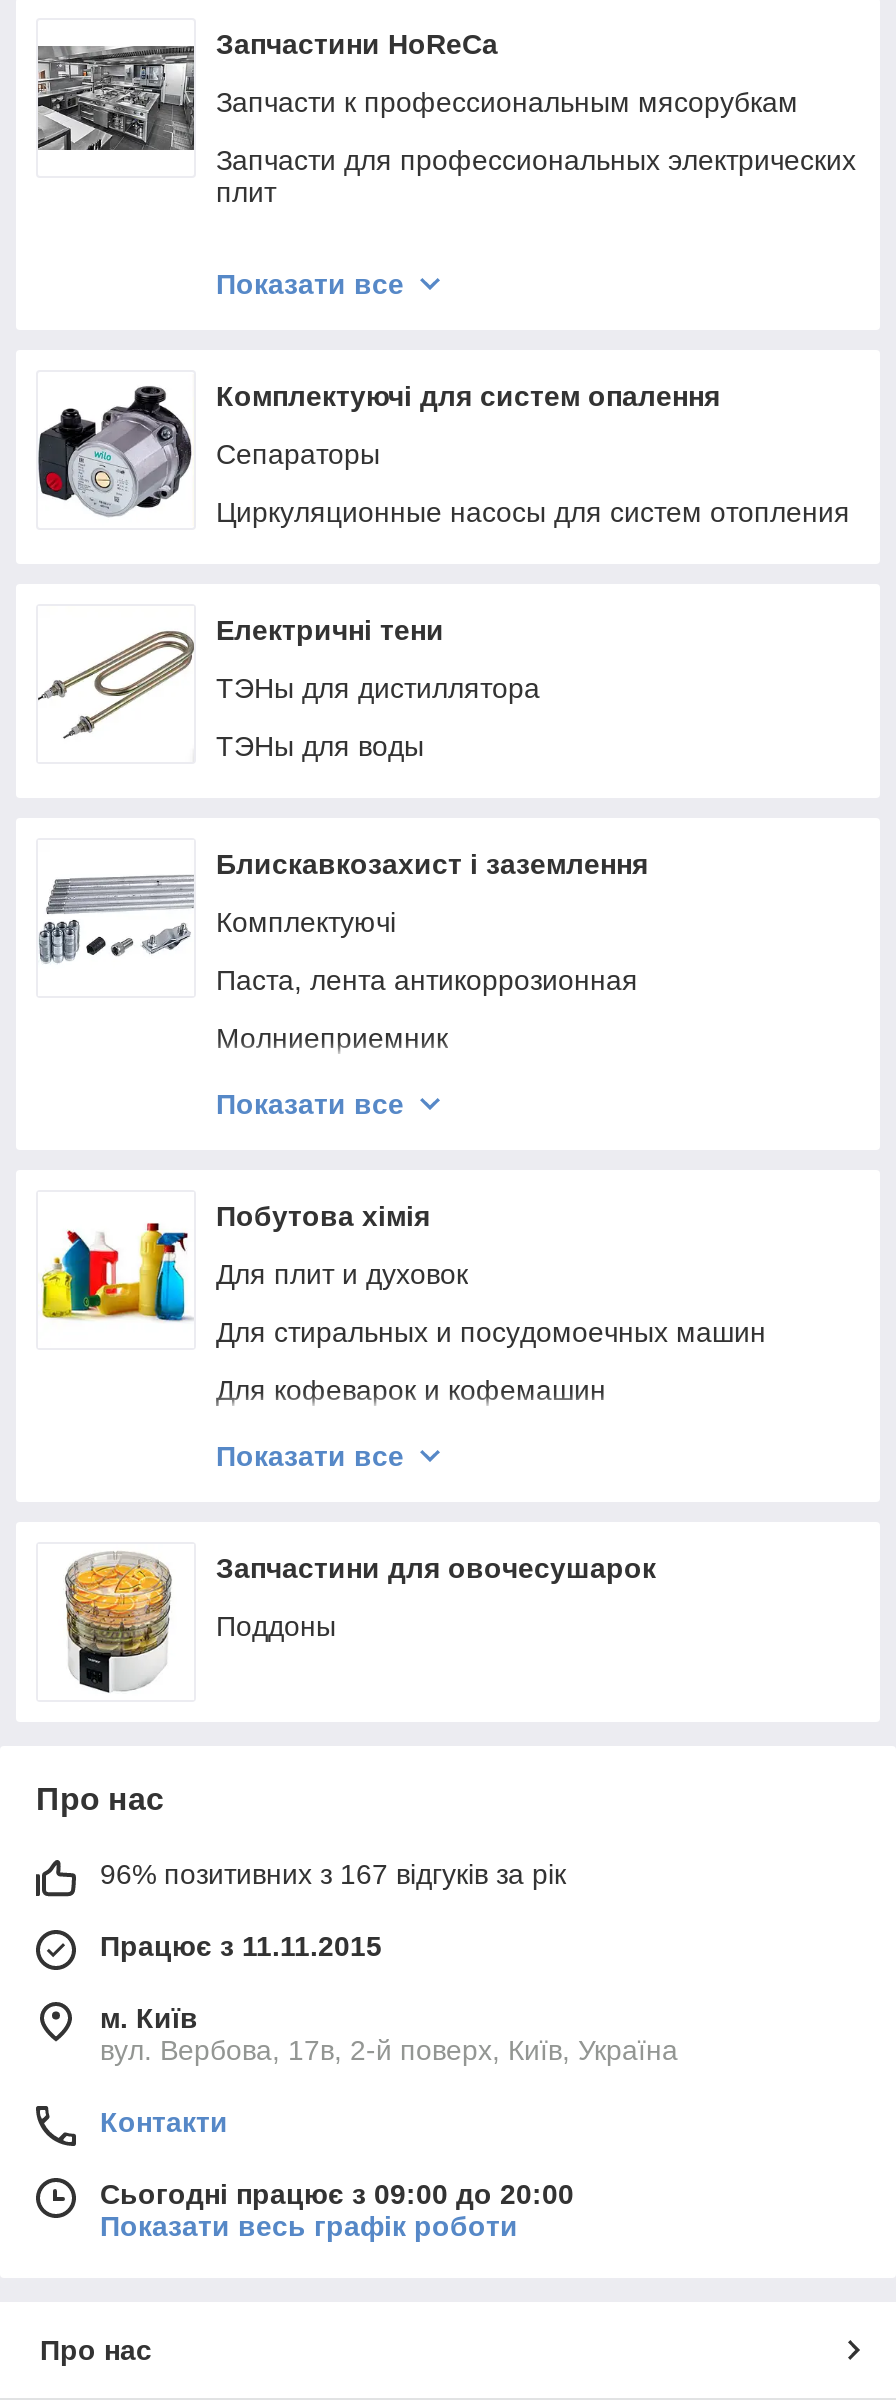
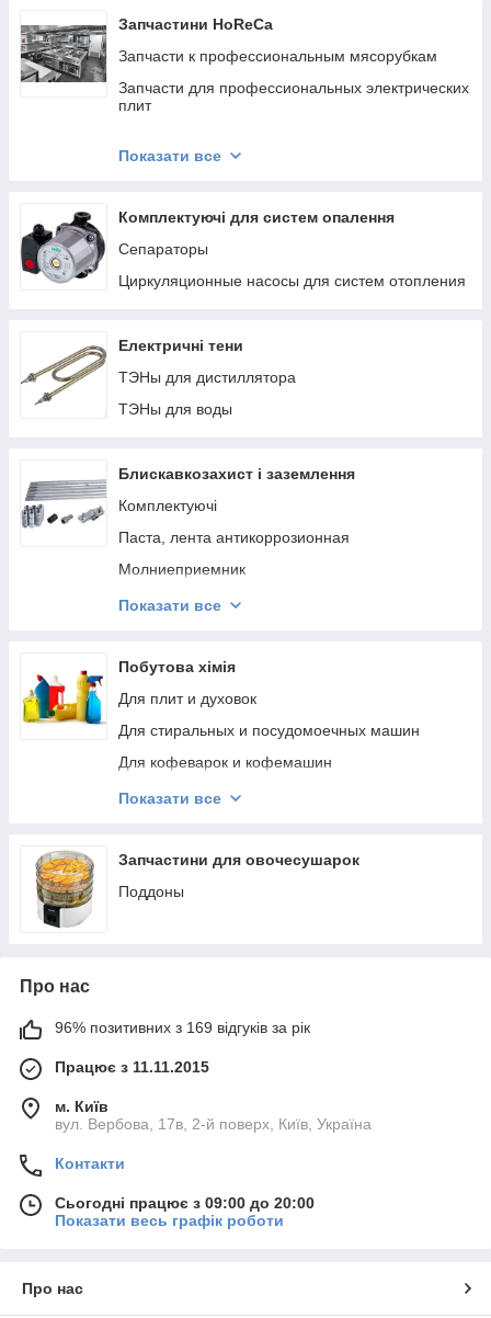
[100,1858,566,1890] 96% позитивних з 167 відгуків за рік -> [55,1019,310,1036] 96% позитивних з 169 відгуків за рік

